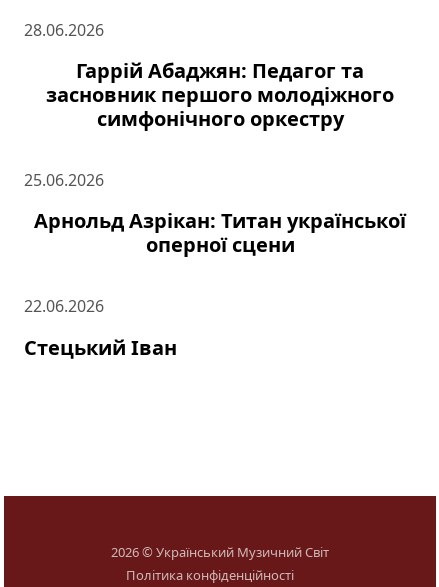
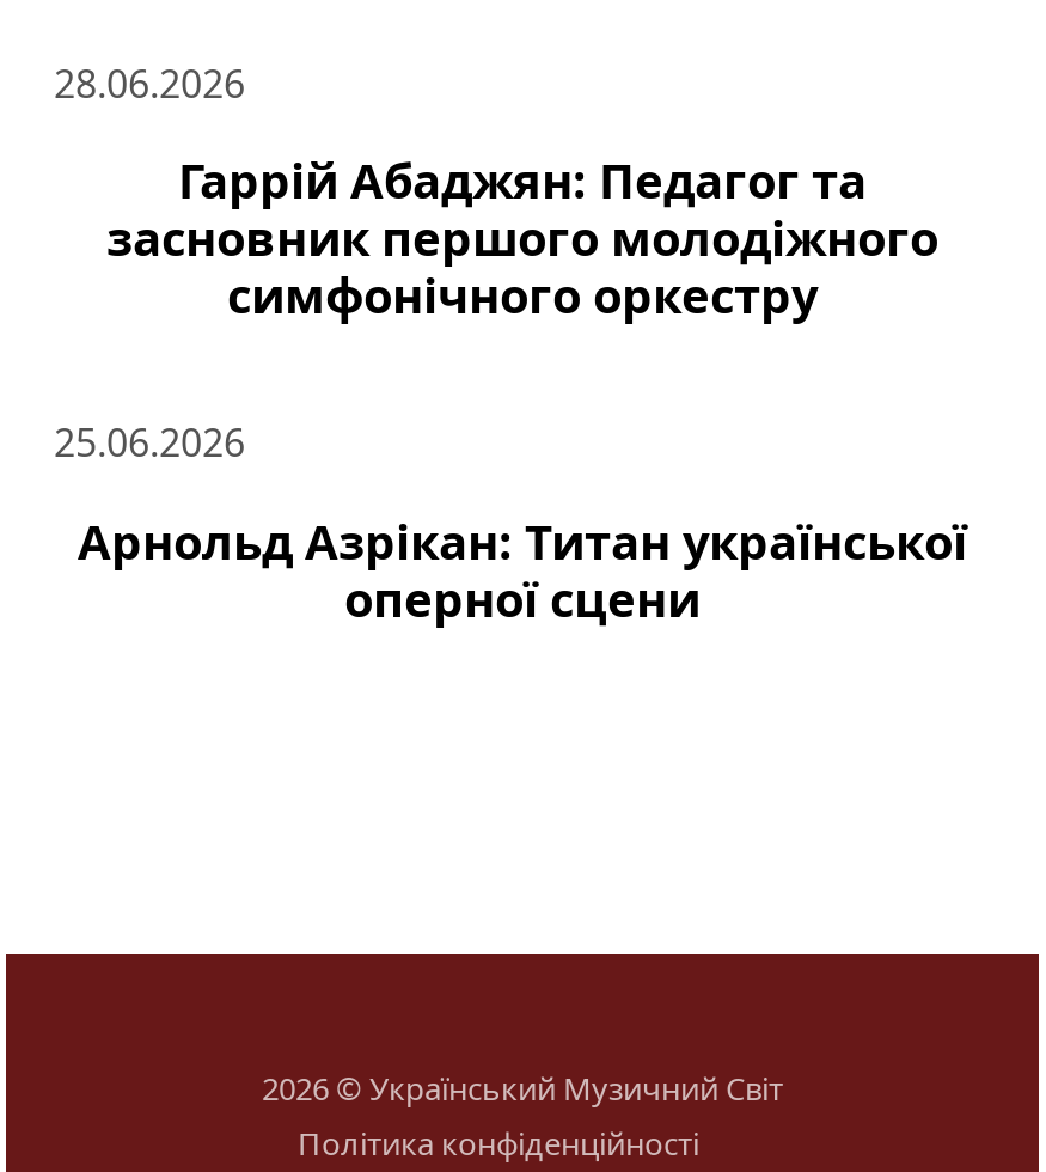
[24,295,177,360] 22.06.2026 | Стецький Іван -> none

